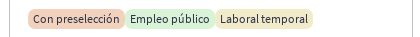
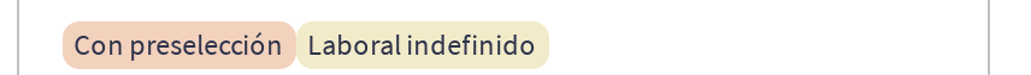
[130,11,308,26] Empleo público | Laboral temporal -> [307,25,536,60] Laboral indefinido

